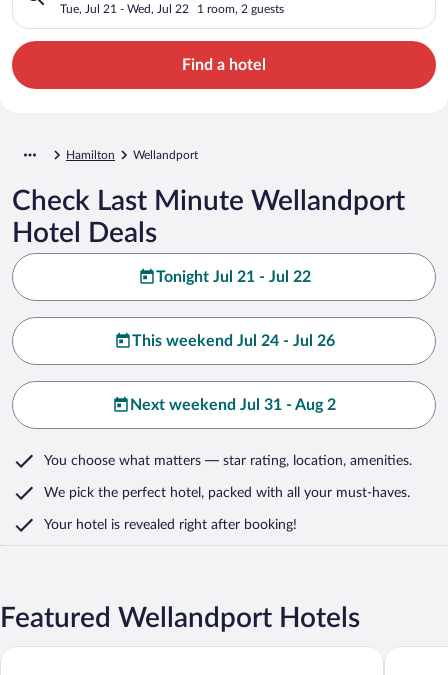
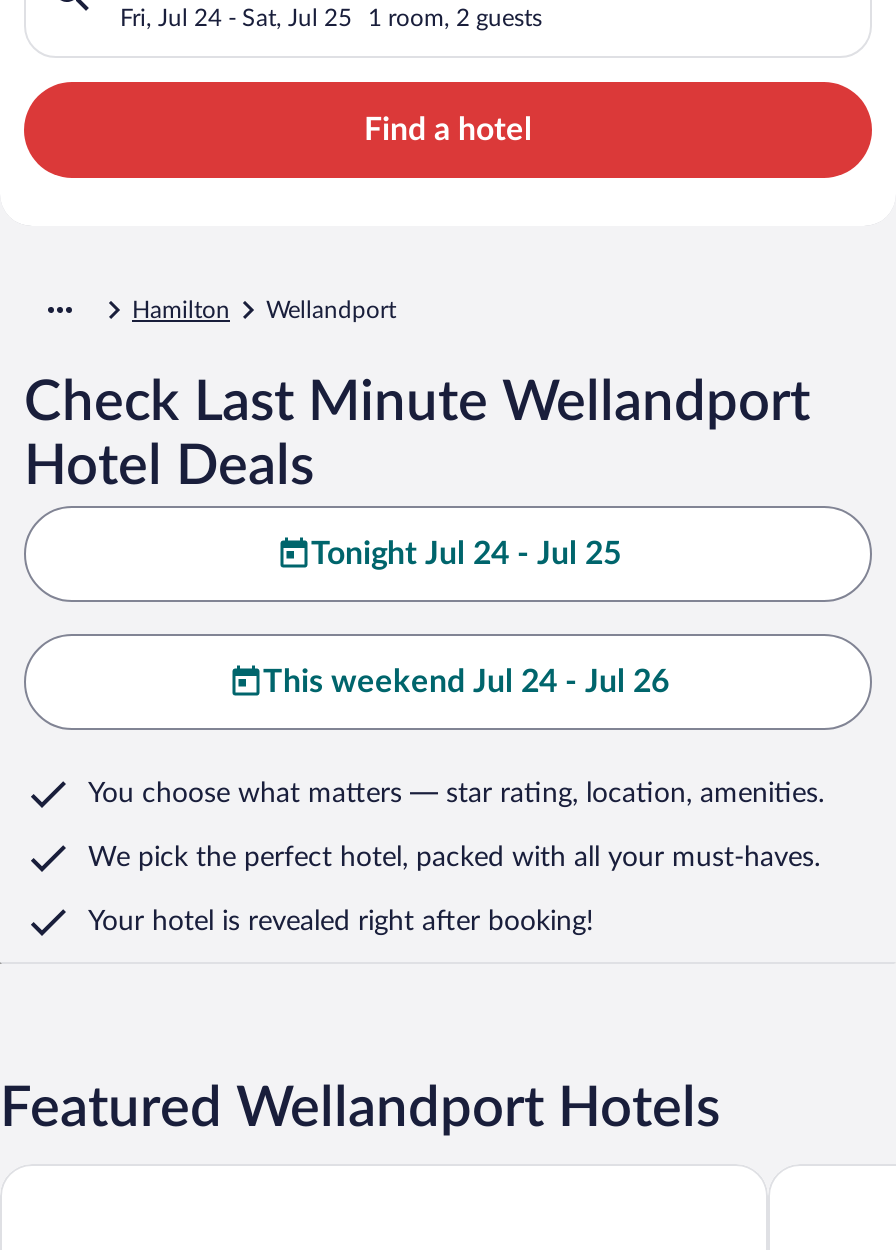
[60,3,189,15] Tue, Jul 21 - Wed, Jul 22 -> [120,5,352,29] Fri, Jul 24 - Sat, Jul 25
[155,269,310,285] Tonight Jul 21 - Jul 22 -> [311,537,621,569] Tonight Jul 24 - Jul 25
[130,397,336,413] Next weekend Jul 31 - Aug 2 -> none

